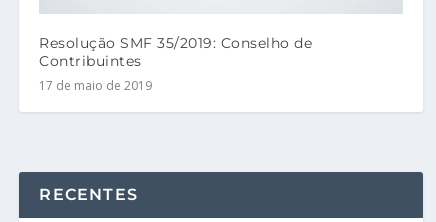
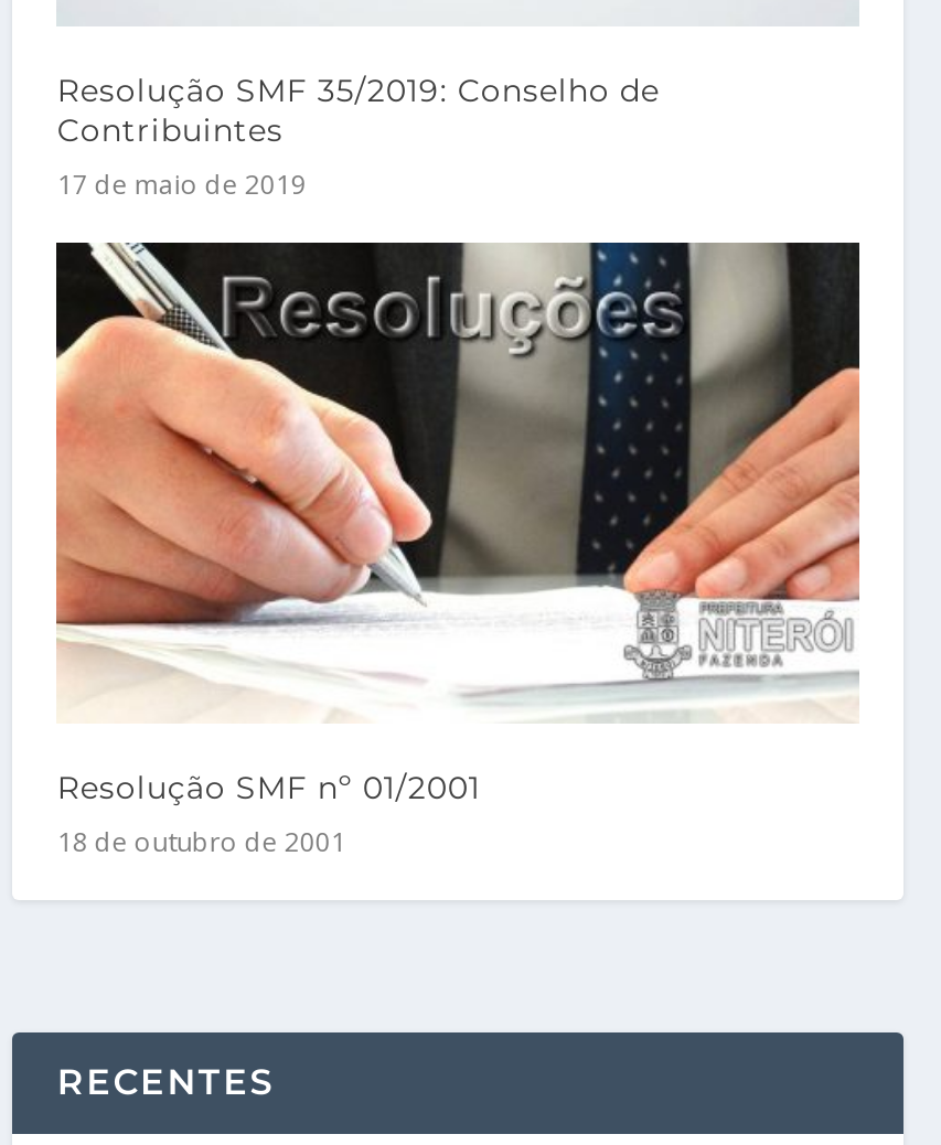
none -> [54,240,862,859] [image] | Resolução SMF nº 01/2001 | 18 de outubro de 2001

